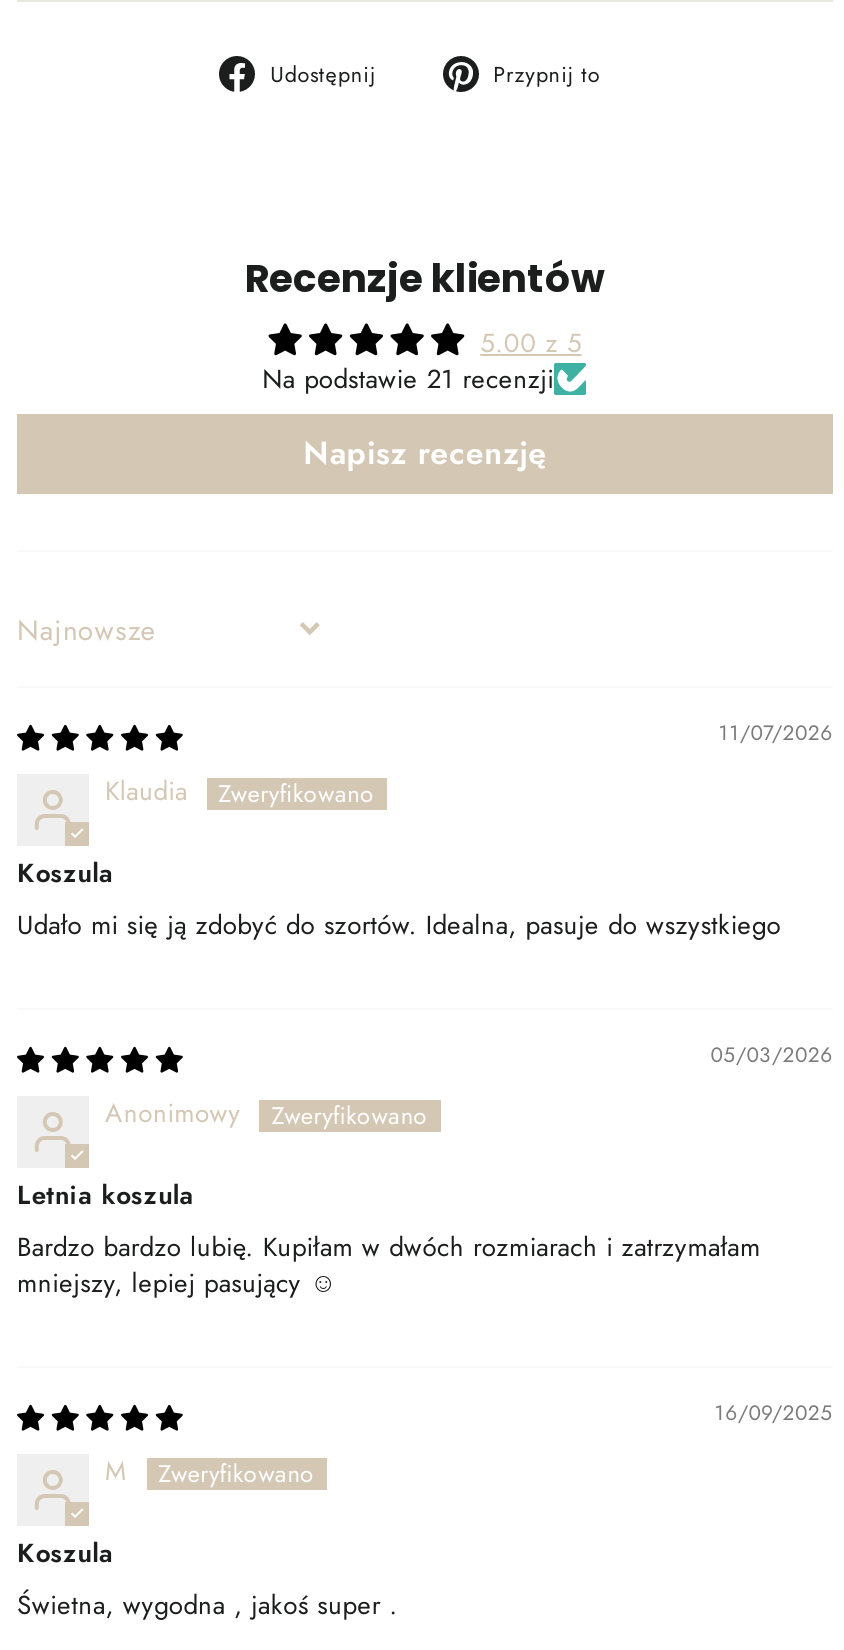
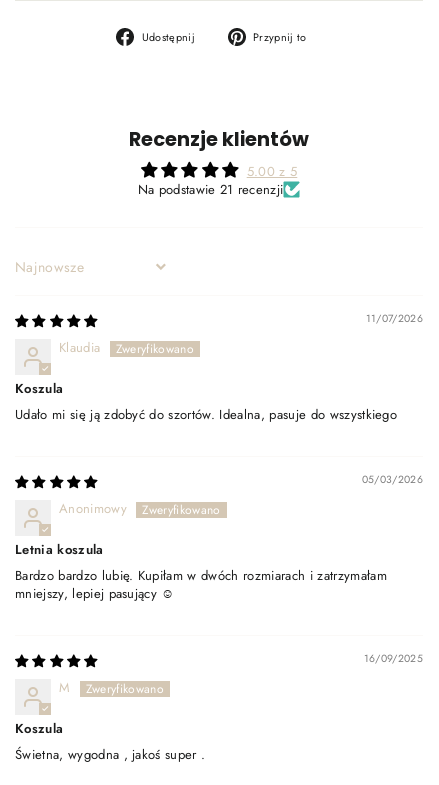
[303,430,547,476] Napisz recenzję -> none

